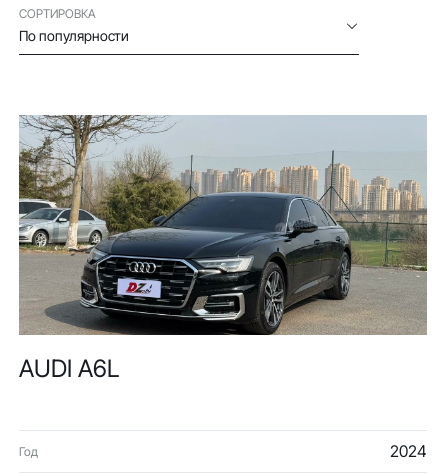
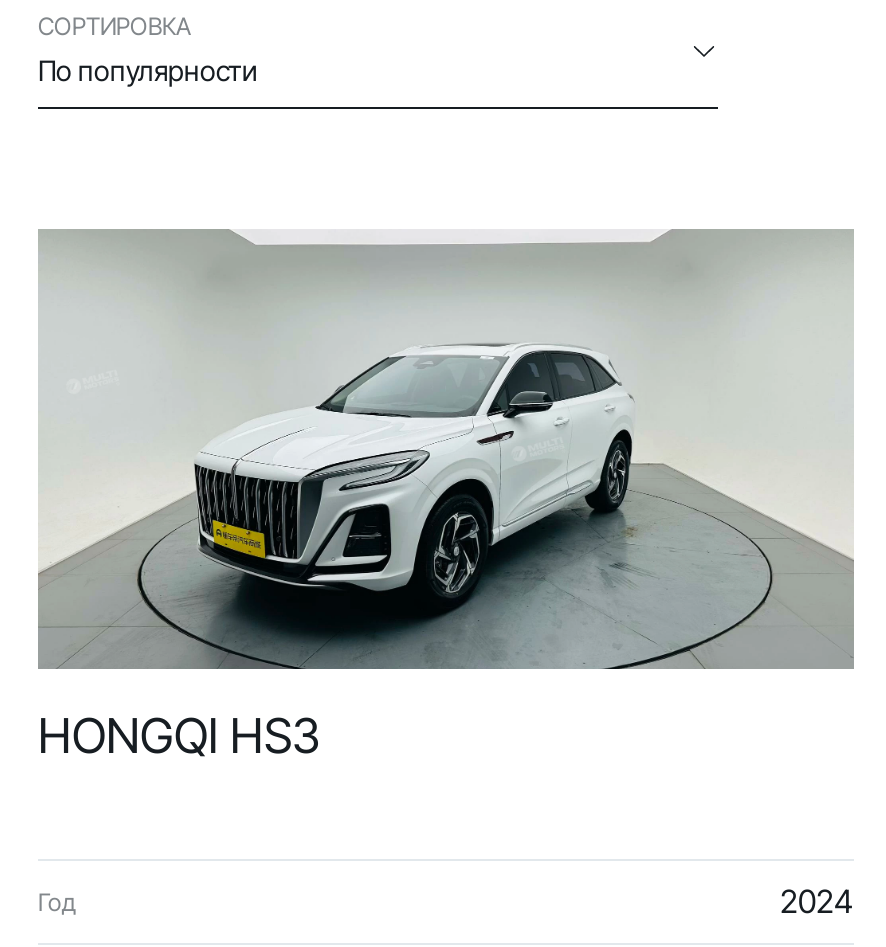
[18,115,428,383] [image] | AUDI A6L -> [38,231,854,765] [image] | HONGQI HS3

